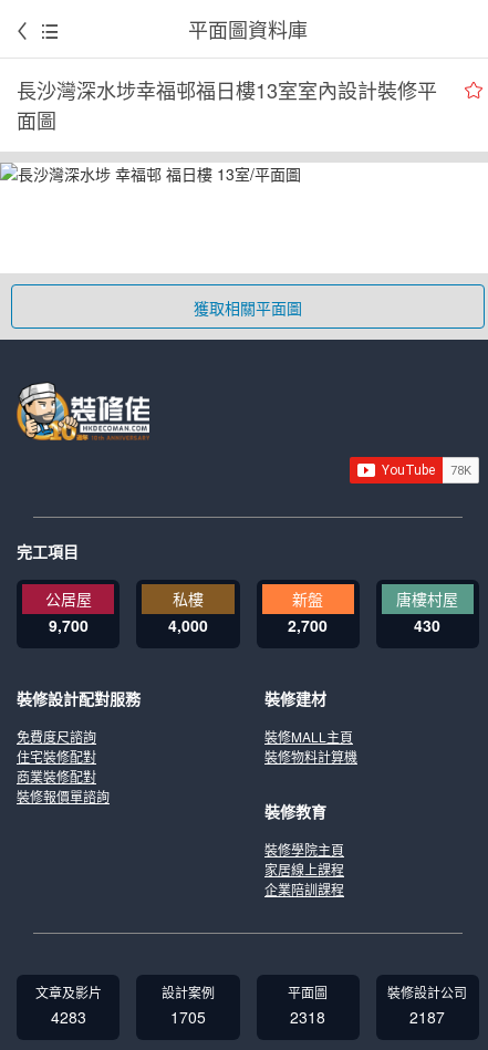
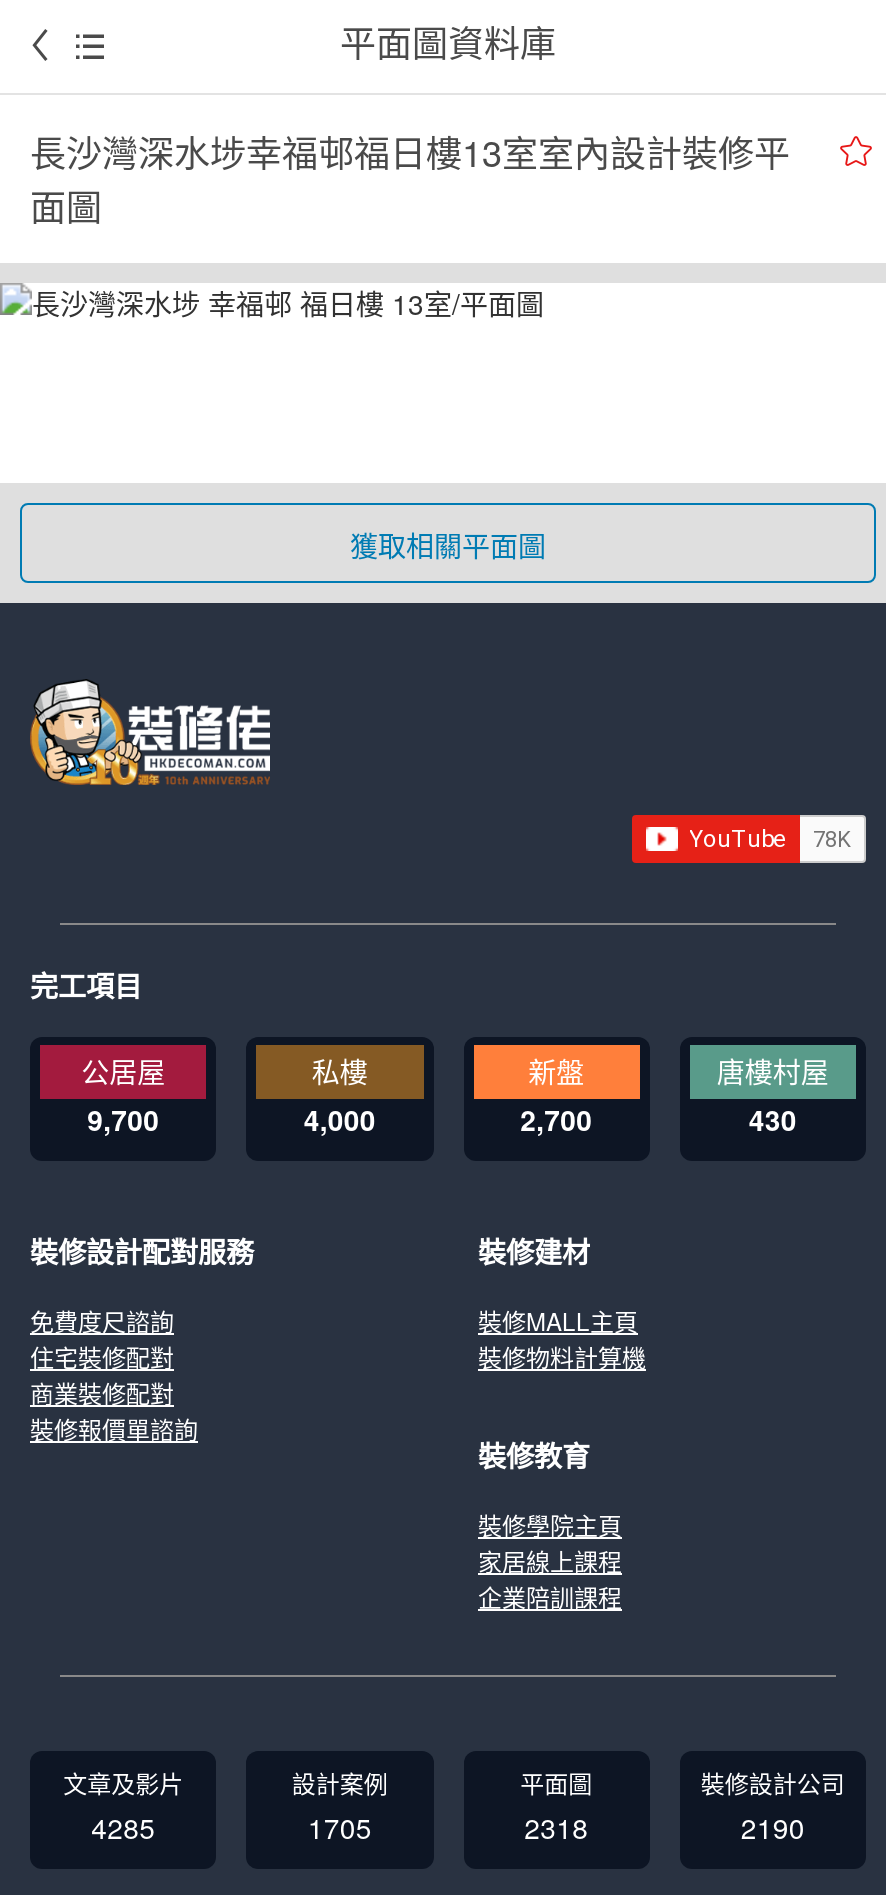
[50,1006,86,1028] 4283 -> [91,1807,155,1847] 4285
[410,1006,445,1028] 2187 -> [741,1807,805,1847] 2190

